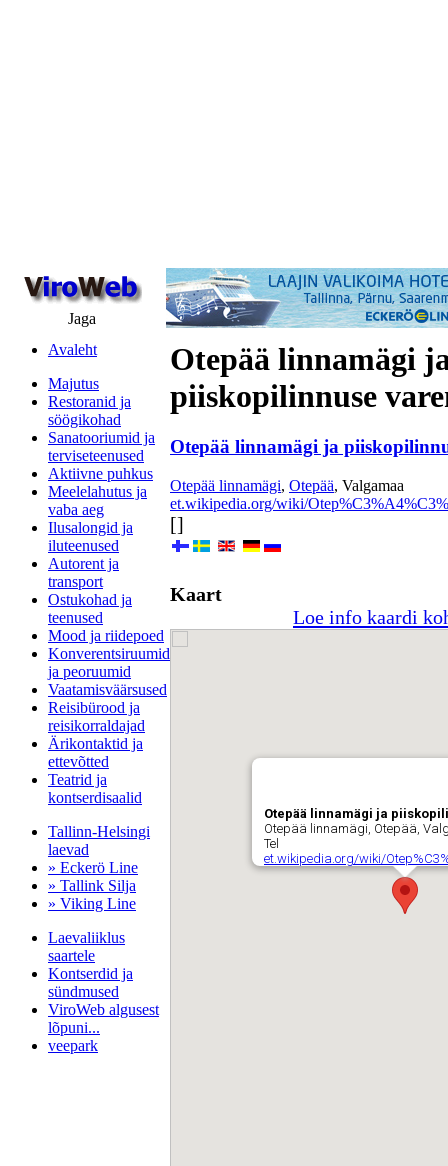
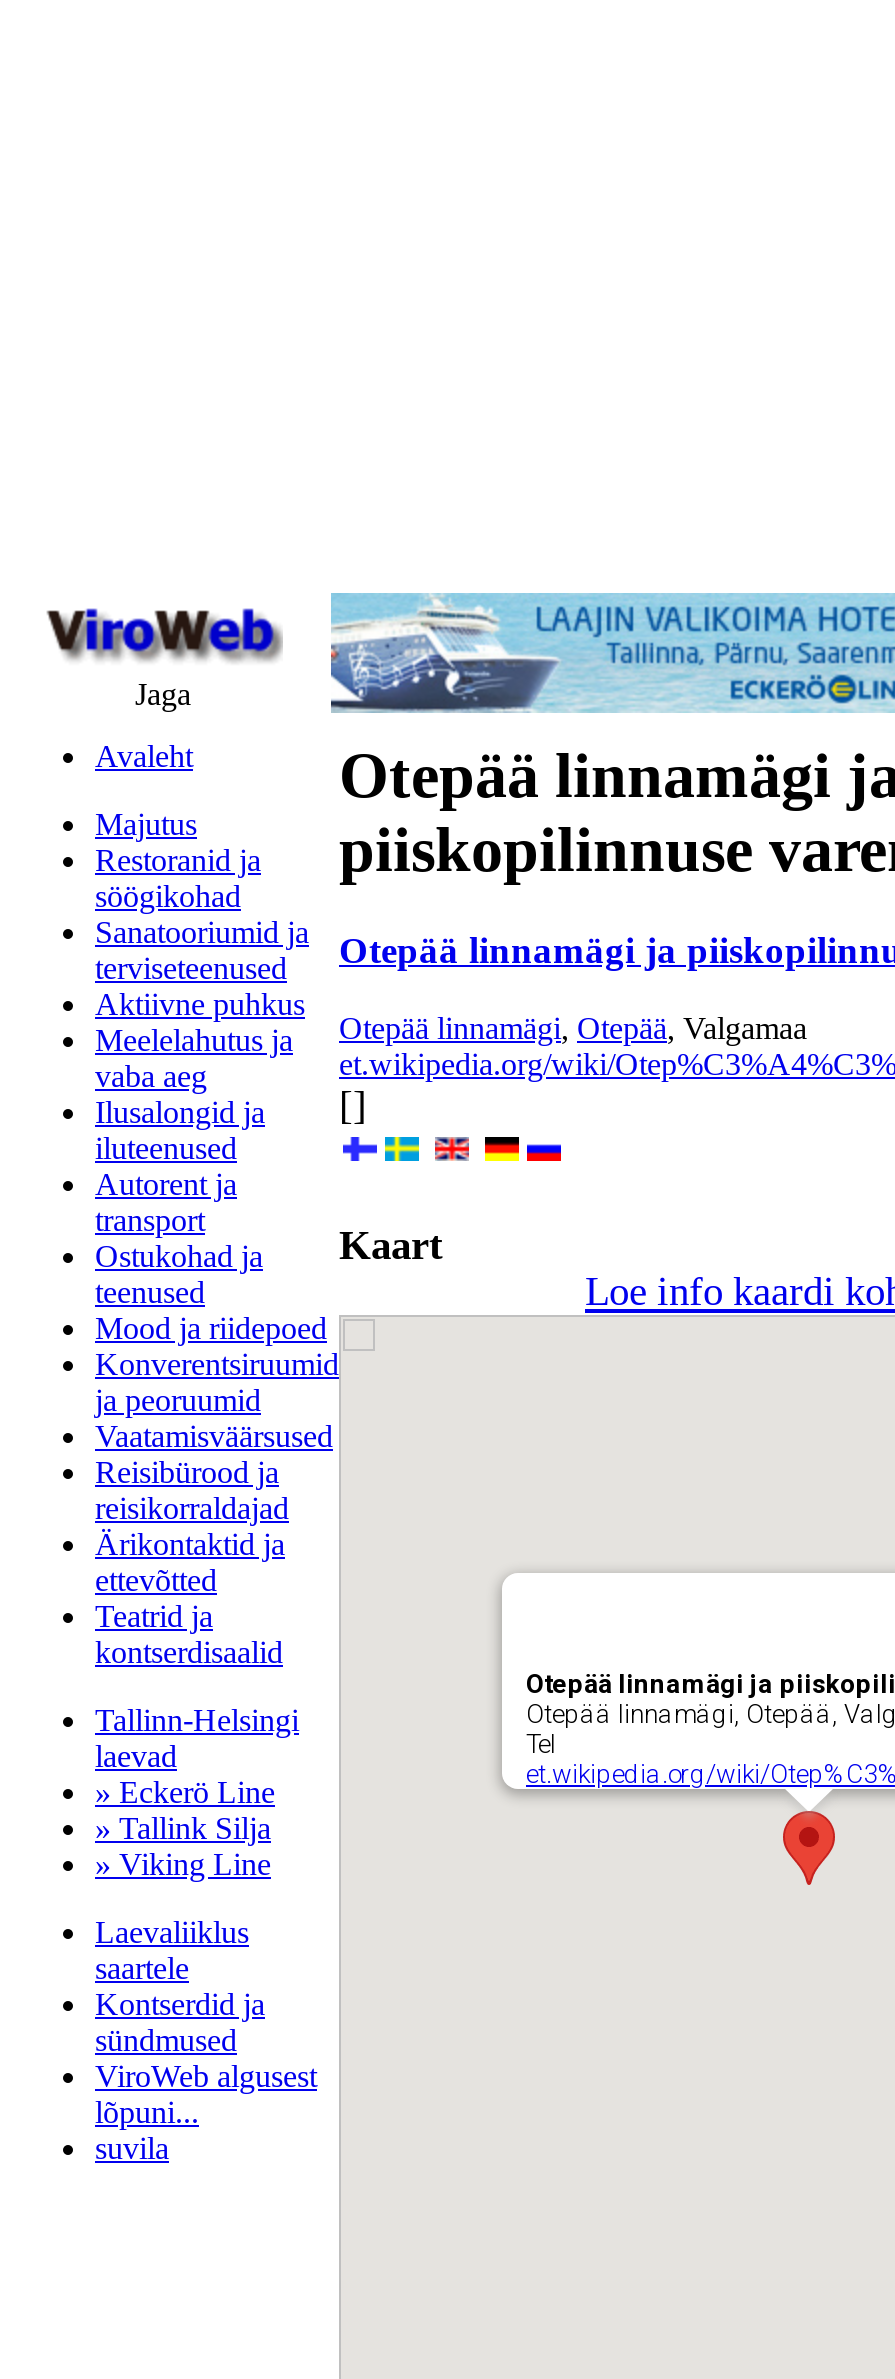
[48,1037,98,1054] veepark -> [95,2131,169,2165] suvila

